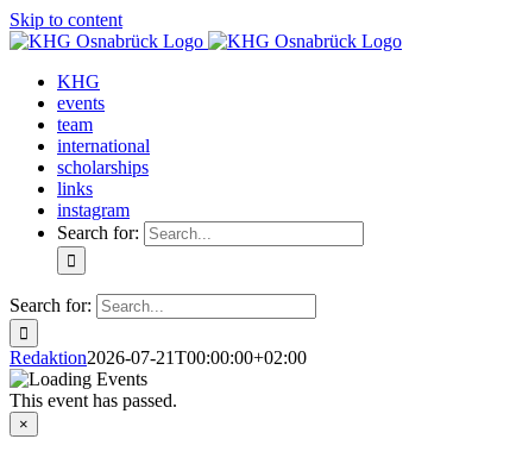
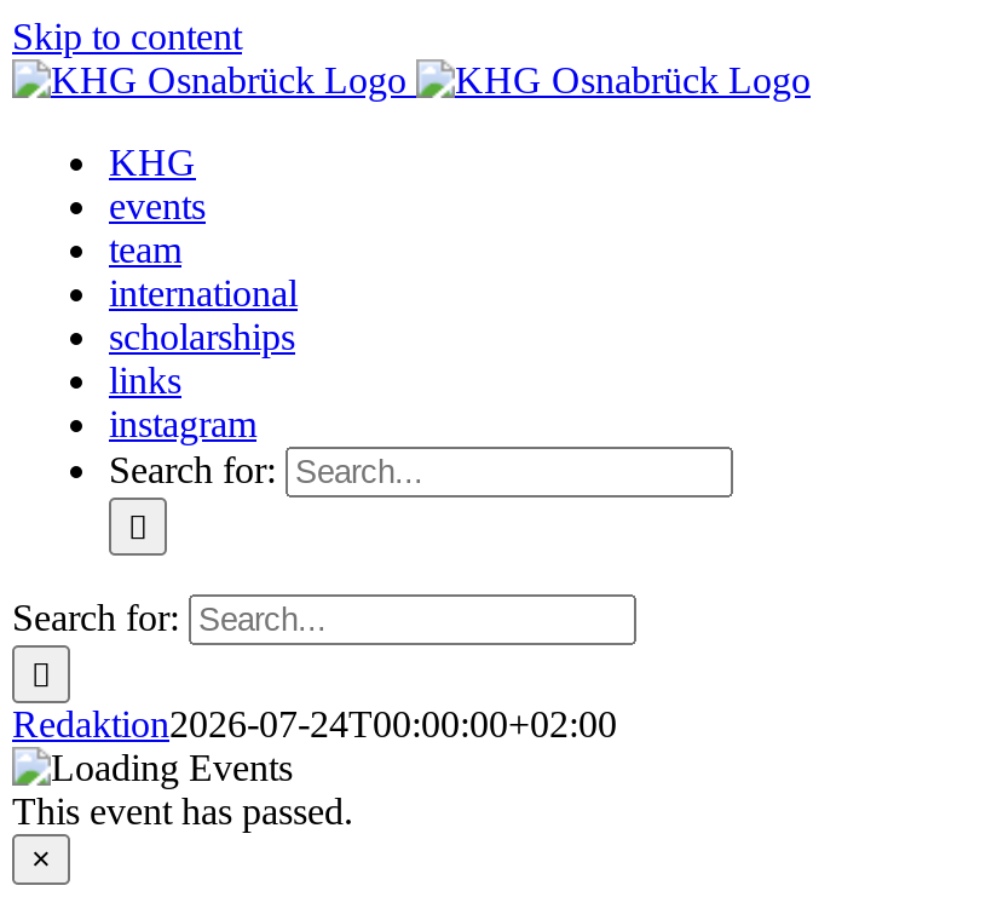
[10,347,307,368] Redaktion2026-07-21T00:00:00+02:00 -> [12,703,617,744] Redaktion2026-07-24T00:00:00+02:00

